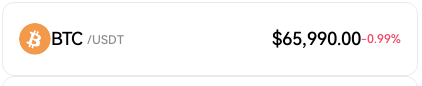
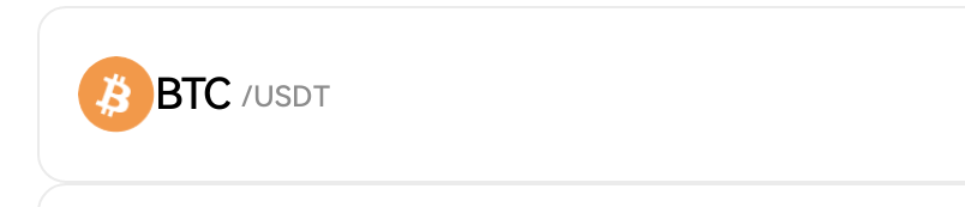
[272,28,401,49] $65,990.00-0.99% -> none

